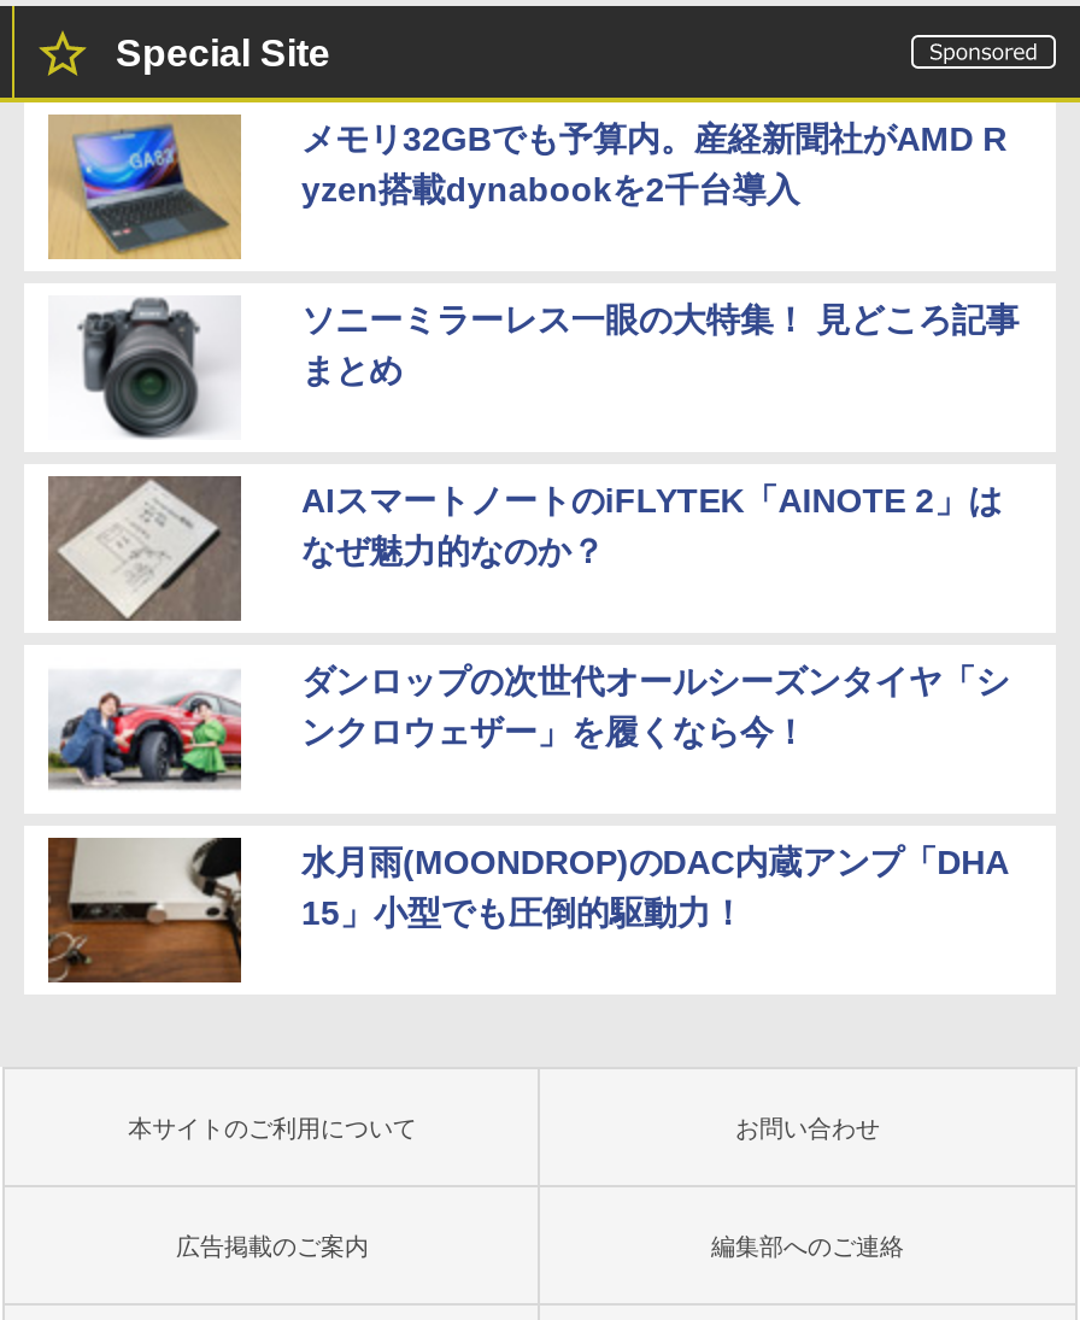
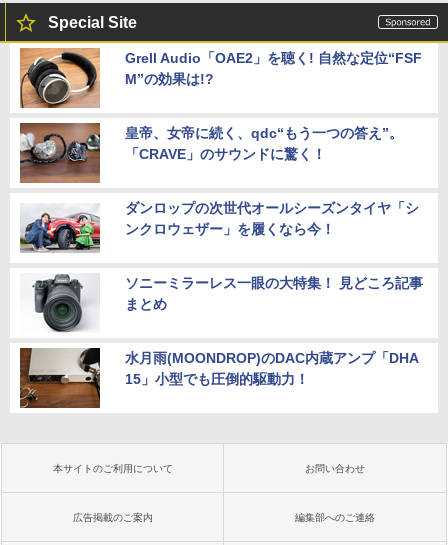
[48,115,1007,570] [image] | メモリ32GBでも予算内。産経新聞社がAMD R | yzen搭載dynabookを2千台導入 | AIスマートノートのiFLYTEK「AINOTE 2」は | なぜ魅力的なのか？ -> [20,49,422,162] [image] | Grell Audio「OAE2」を聴く! 自然な定位“FSF | M”の効果は!? | 皇帝、女帝に続く、qdc“もう一つの答え”。 | 「CRAVE」のサウンドに驚く！
moved [48,295,1019,440] -> [20,274,423,333]: [image] | ソニーミラーレス一眼の大特集！ 見どころ記事 | まとめ
[48,476,241,621] [image] -> [21,123,100,183] [image]
moved [46,662,1009,792] -> [19,200,419,254]: [image] | ダンロップの次世代オールシーズンタイヤ「シ | ンクロウェザー」を履くなら今！

